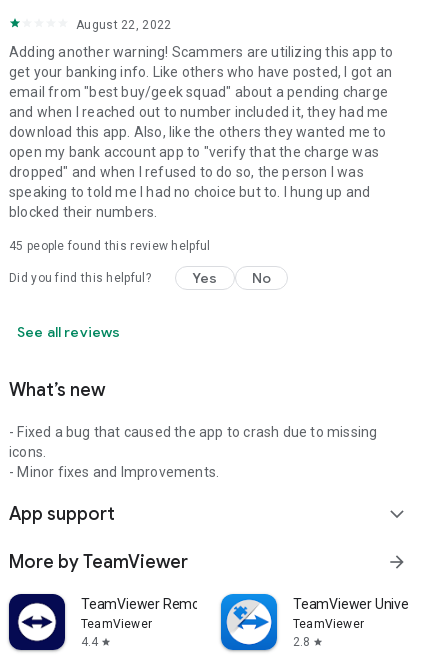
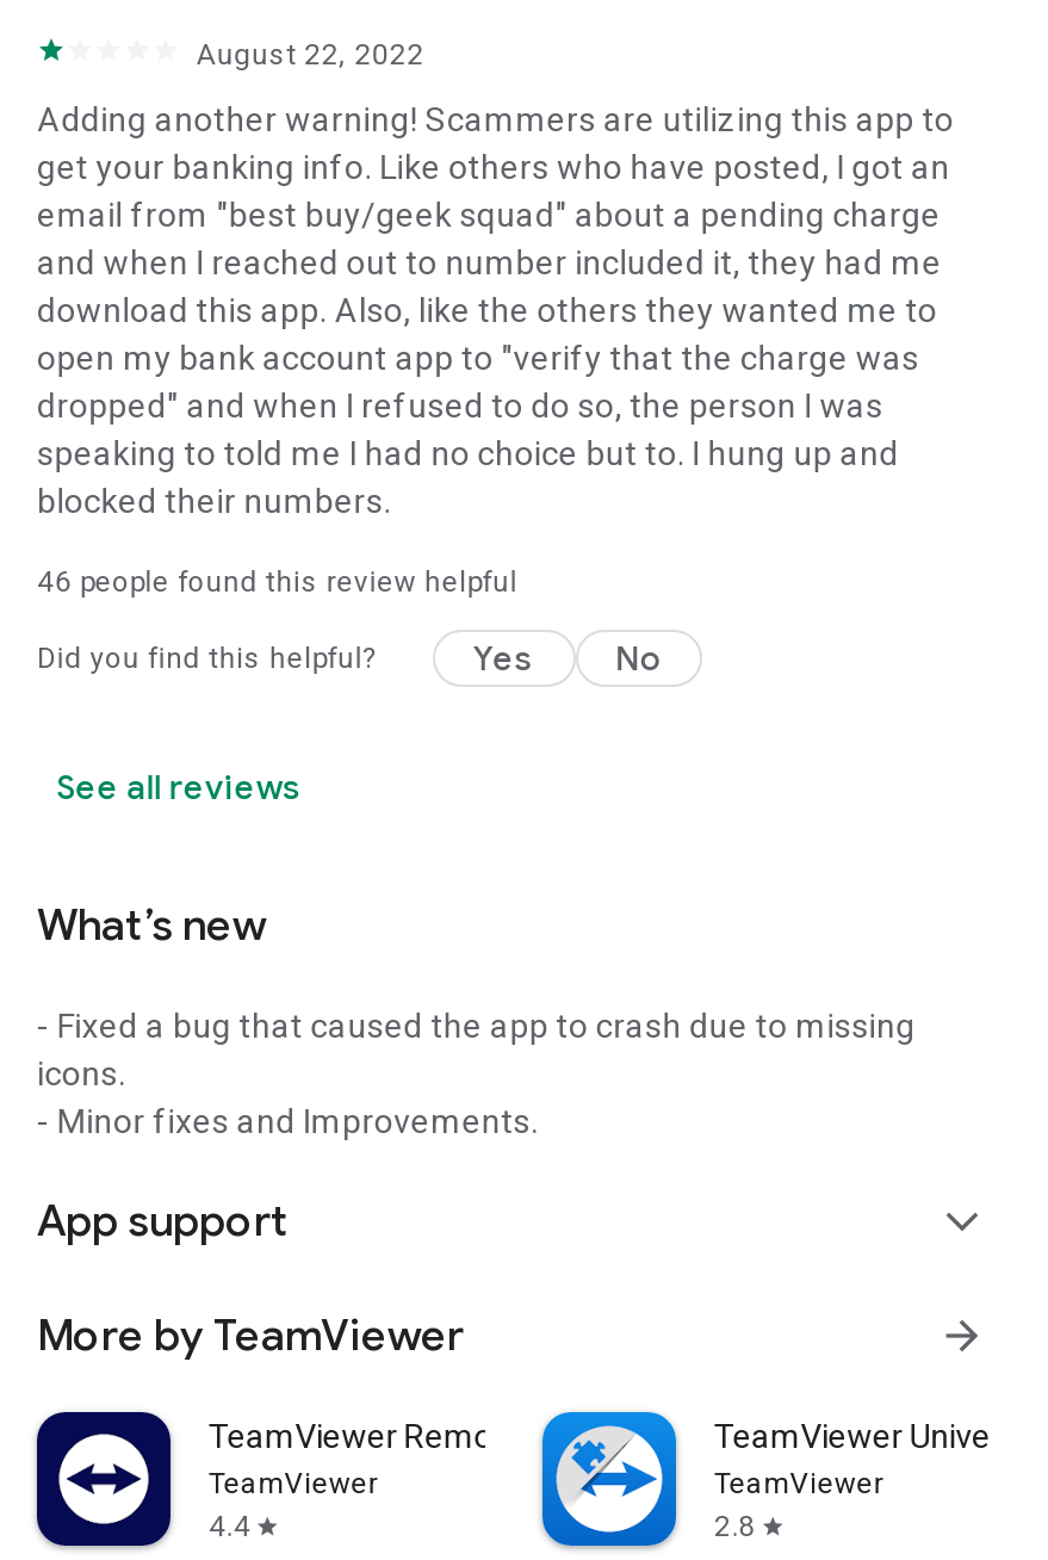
[9,239,210,253] 45 people found this review helpful -> [37,565,517,599] 46 people found this review helpful

